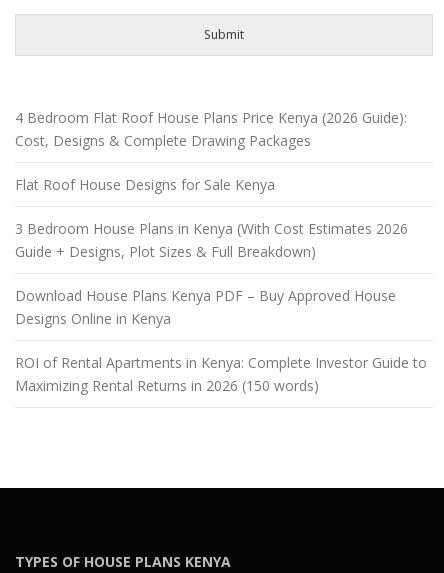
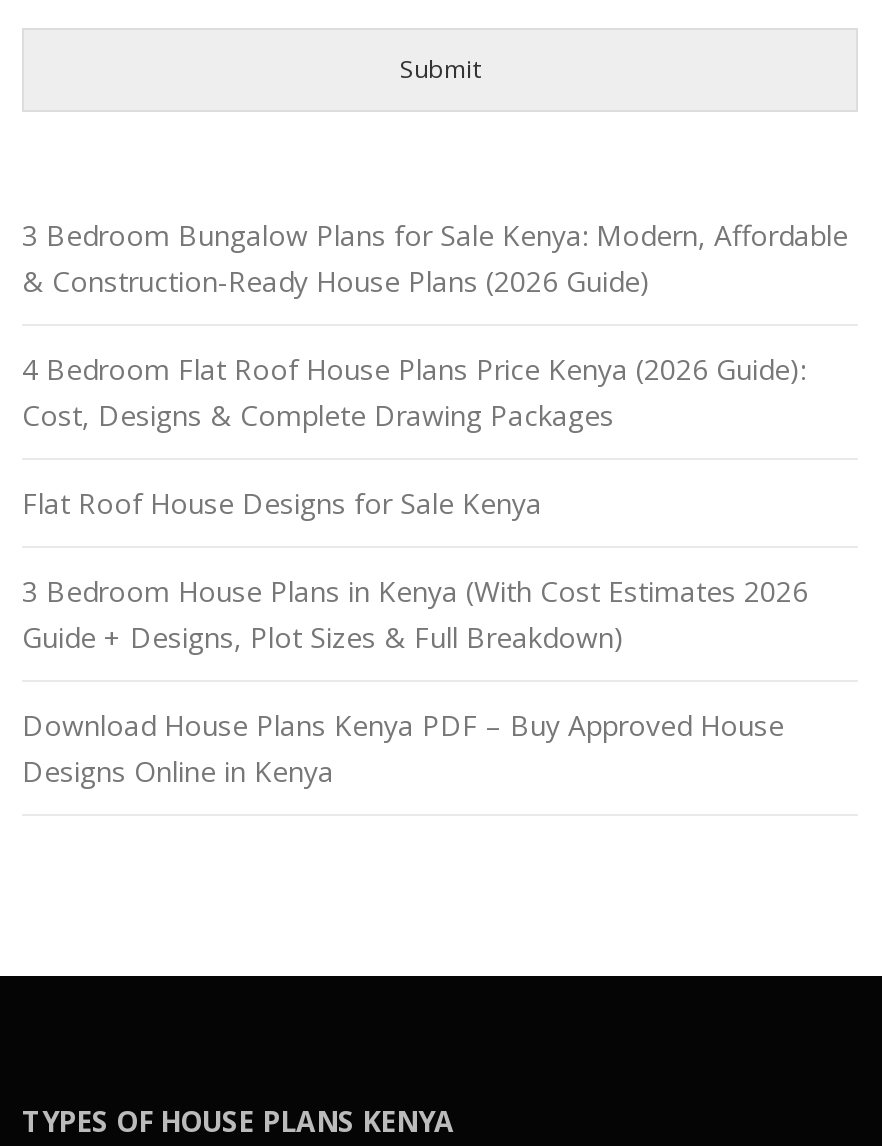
none -> [22,217,848,301] 3 Bedroom Bungalow Plans for Sale Kenya: Modern, Affordable | & Construction-Ready House Plans (2026 Guide)
moved [15,108,408,328] -> [22,351,808,791]: 4 Bedroom Flat Roof House Plans Price Kenya (2026 Guide): | Cost, Designs & Complete Drawing Packages | Flat Roof House Designs for Sale Kenya | 3 Bedroom House Plans in Kenya (With Cost Estimates 2026 | Guide + Designs, Plot Sizes & Full Breakdown) | Download House Plans Kenya PDF – Buy Approved House | Designs Online in Kenya
[15,353,427,395] ROI of Rental Apartments in Kenya: Complete Investor Guide to | Maximizing Rental Returns in 2026 (150 words) -> none

